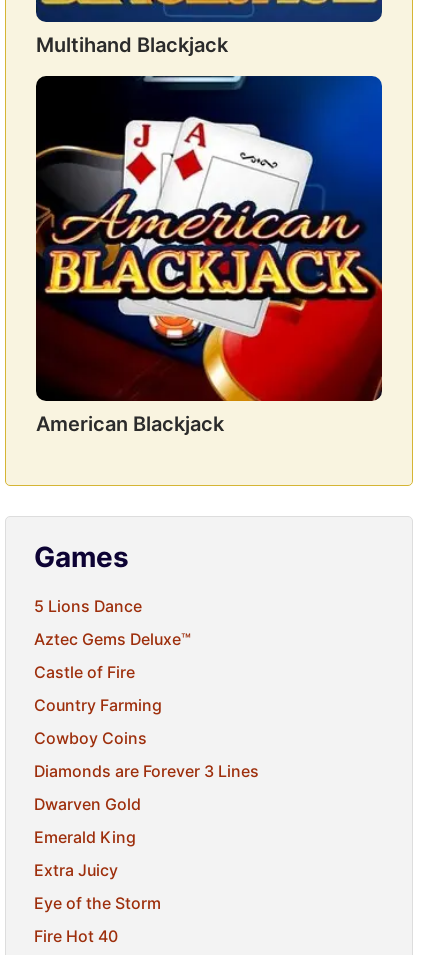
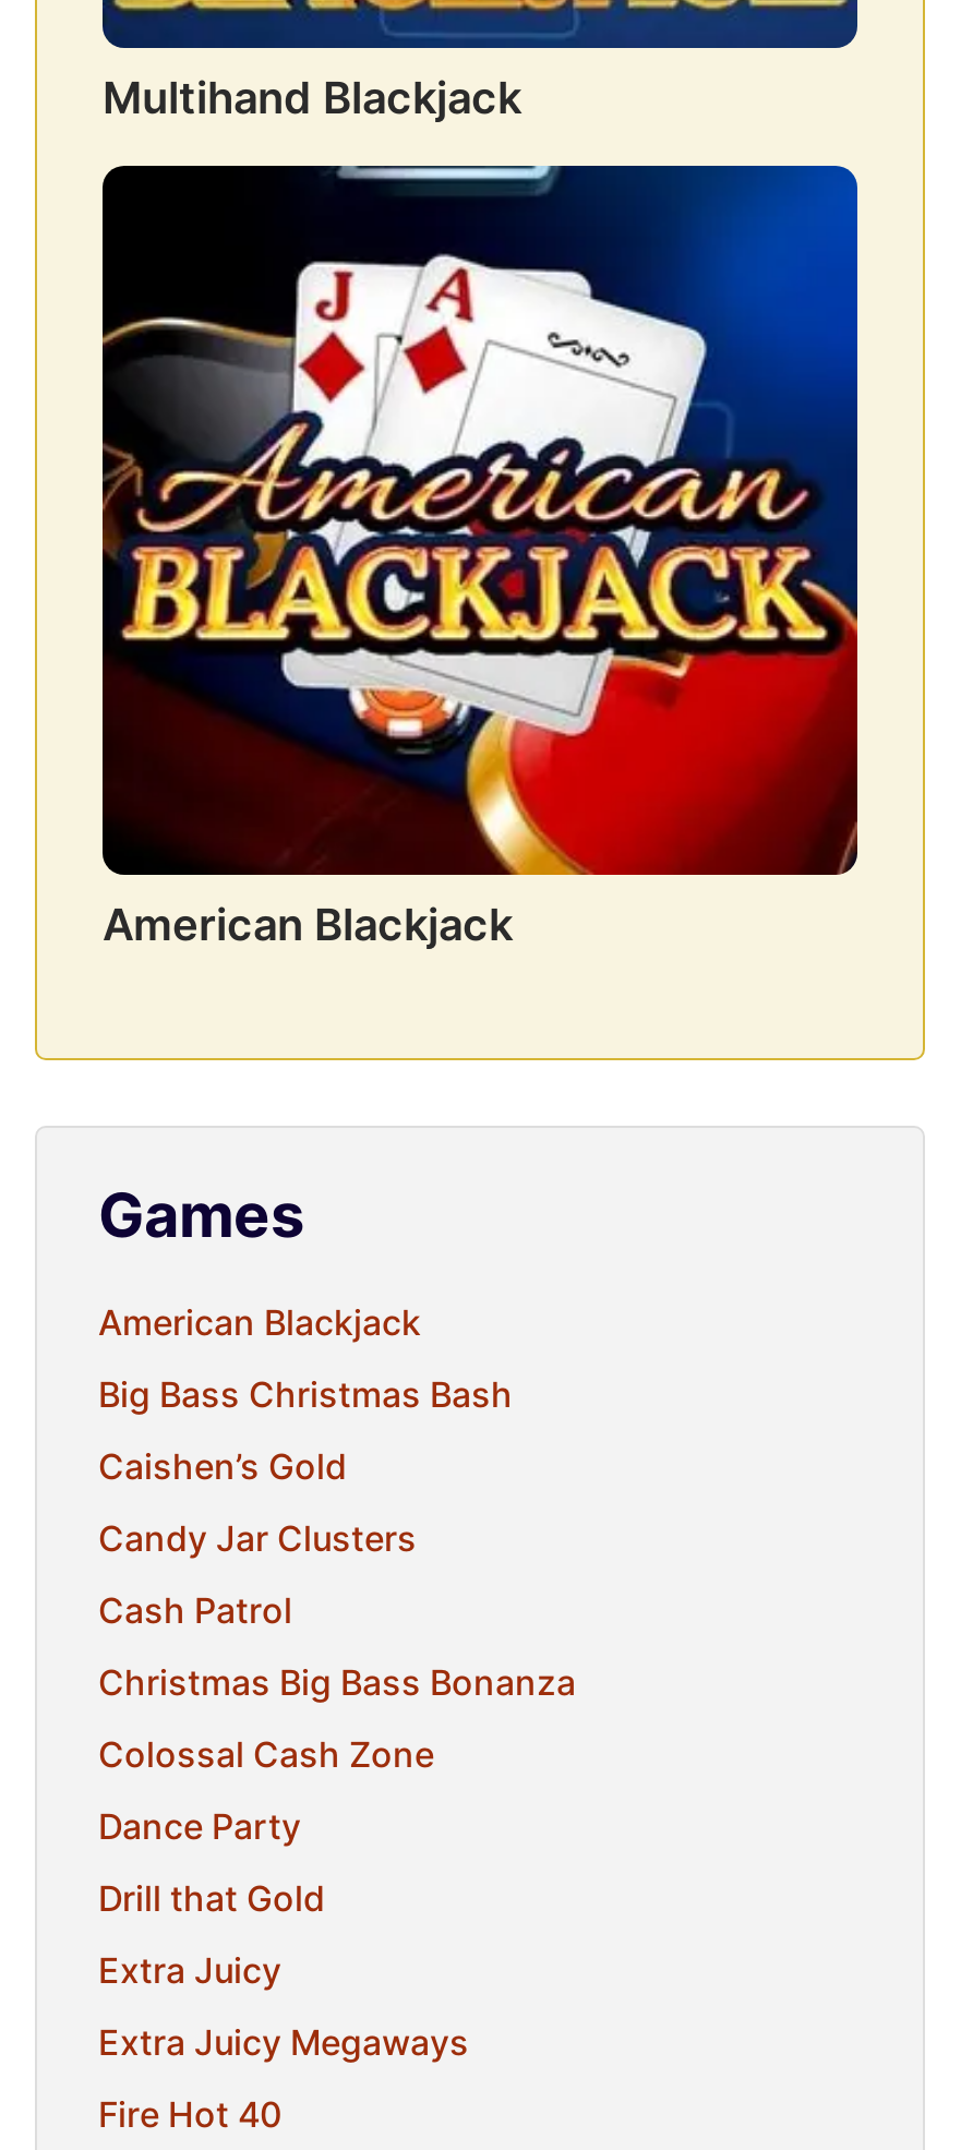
[34,596,259,846] 5 Lions Dance | Aztec Gems Deluxe™ | Castle of Fire | Country Farming | Cowboy Coins | Diamonds are Forever 3 Lines | Dwarven Gold | Emerald King -> [98,1301,576,1919] American Blackjack | Big Bass Christmas Bash | Caishen’s Gold | Candy Jar Clusters | Cash Patrol | Christmas Big Bass Bonanza | Colossal Cash Zone | Dance Party | Drill that Gold
[34,893,161,912] Eye of the Storm -> [98,2021,469,2063] Extra Juicy Megaways

